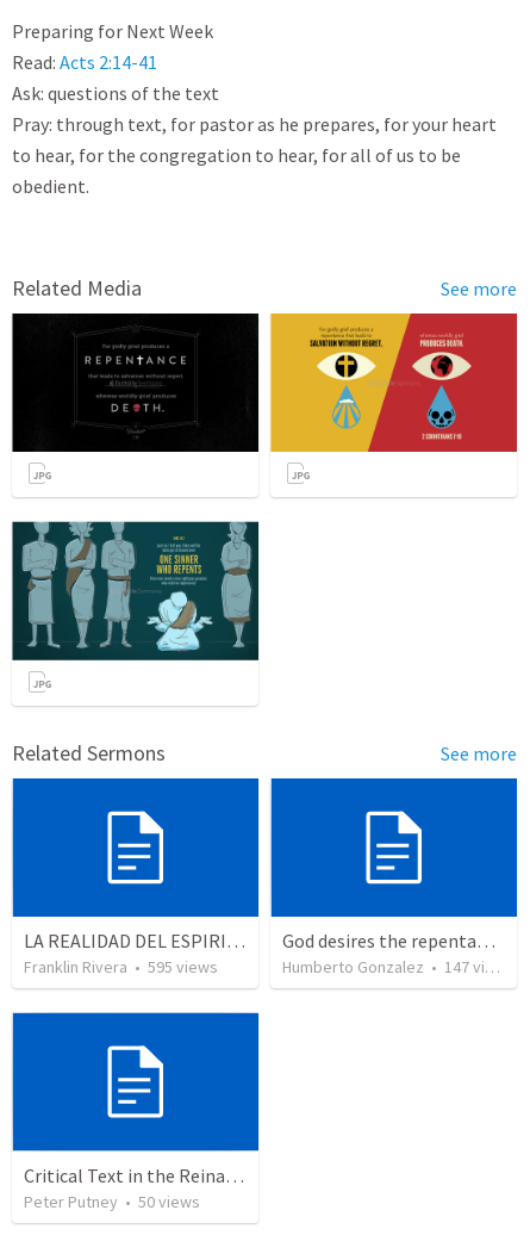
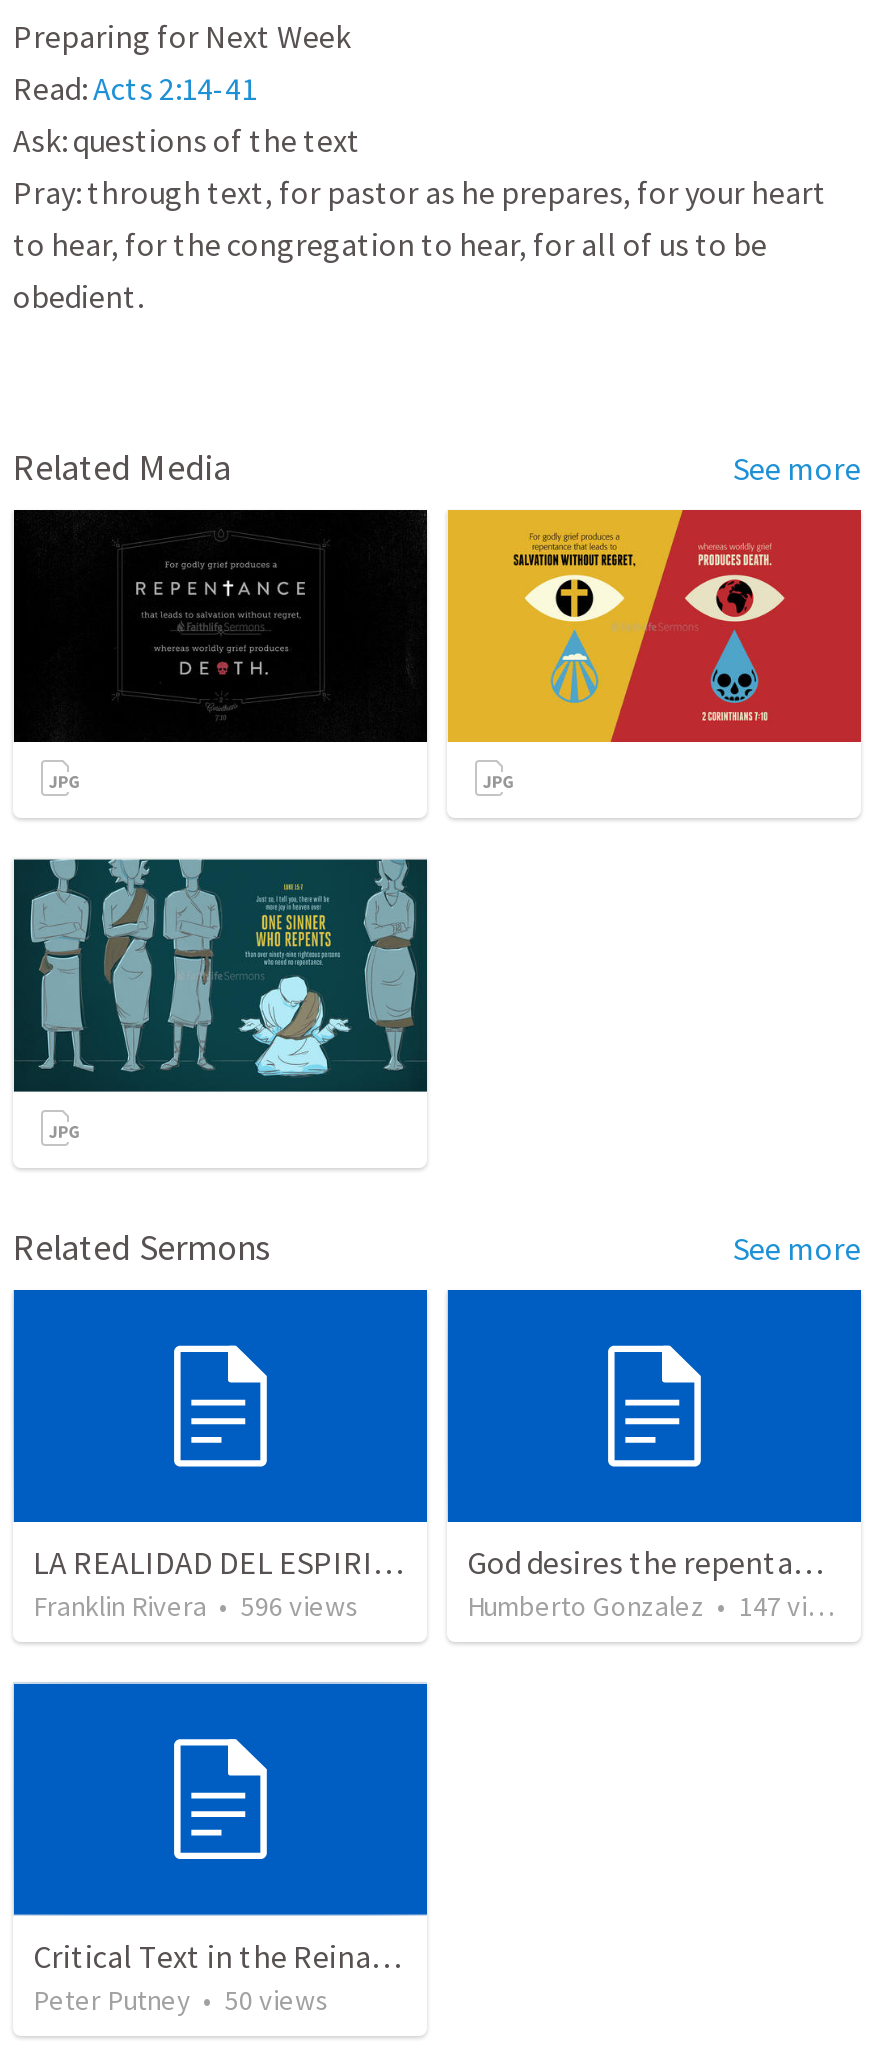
[24,956,218,978] Franklin Rivera • 595 views -> [33,1589,359,1625] Franklin Rivera • 596 views

